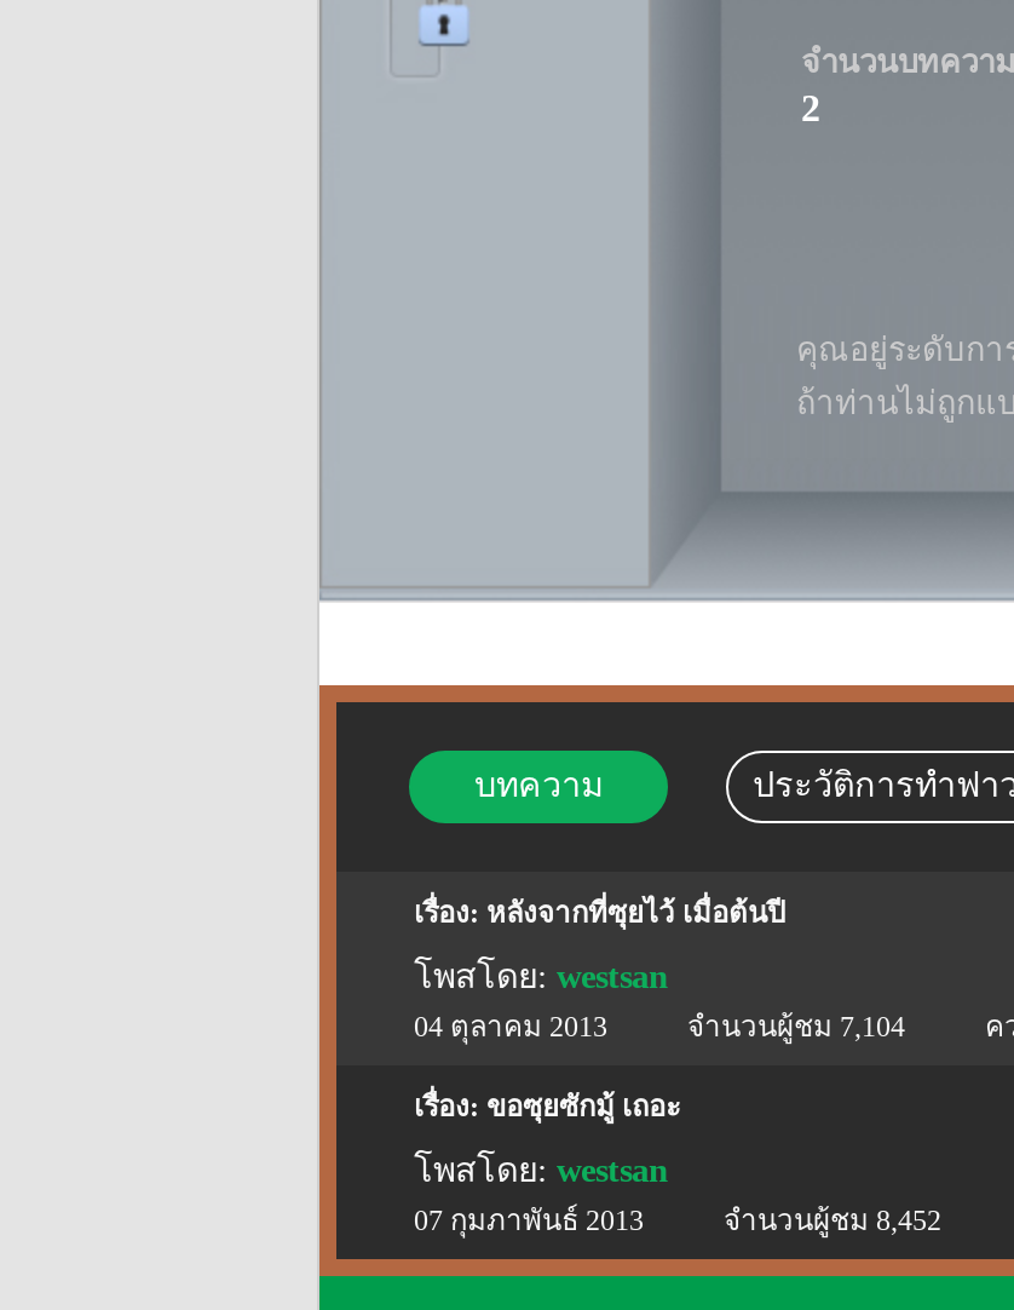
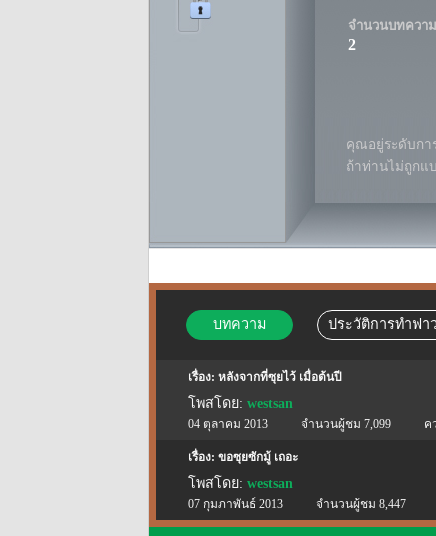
[687,1010,905,1044] จำนวนผู้ชม 7,104 -> [301,417,391,431] จำนวนผู้ชม 7,099
[724,1203,941,1237] จำนวนผู้ชม 8,452 -> [316,497,406,511] จำนวนผู้ชม 8,447

